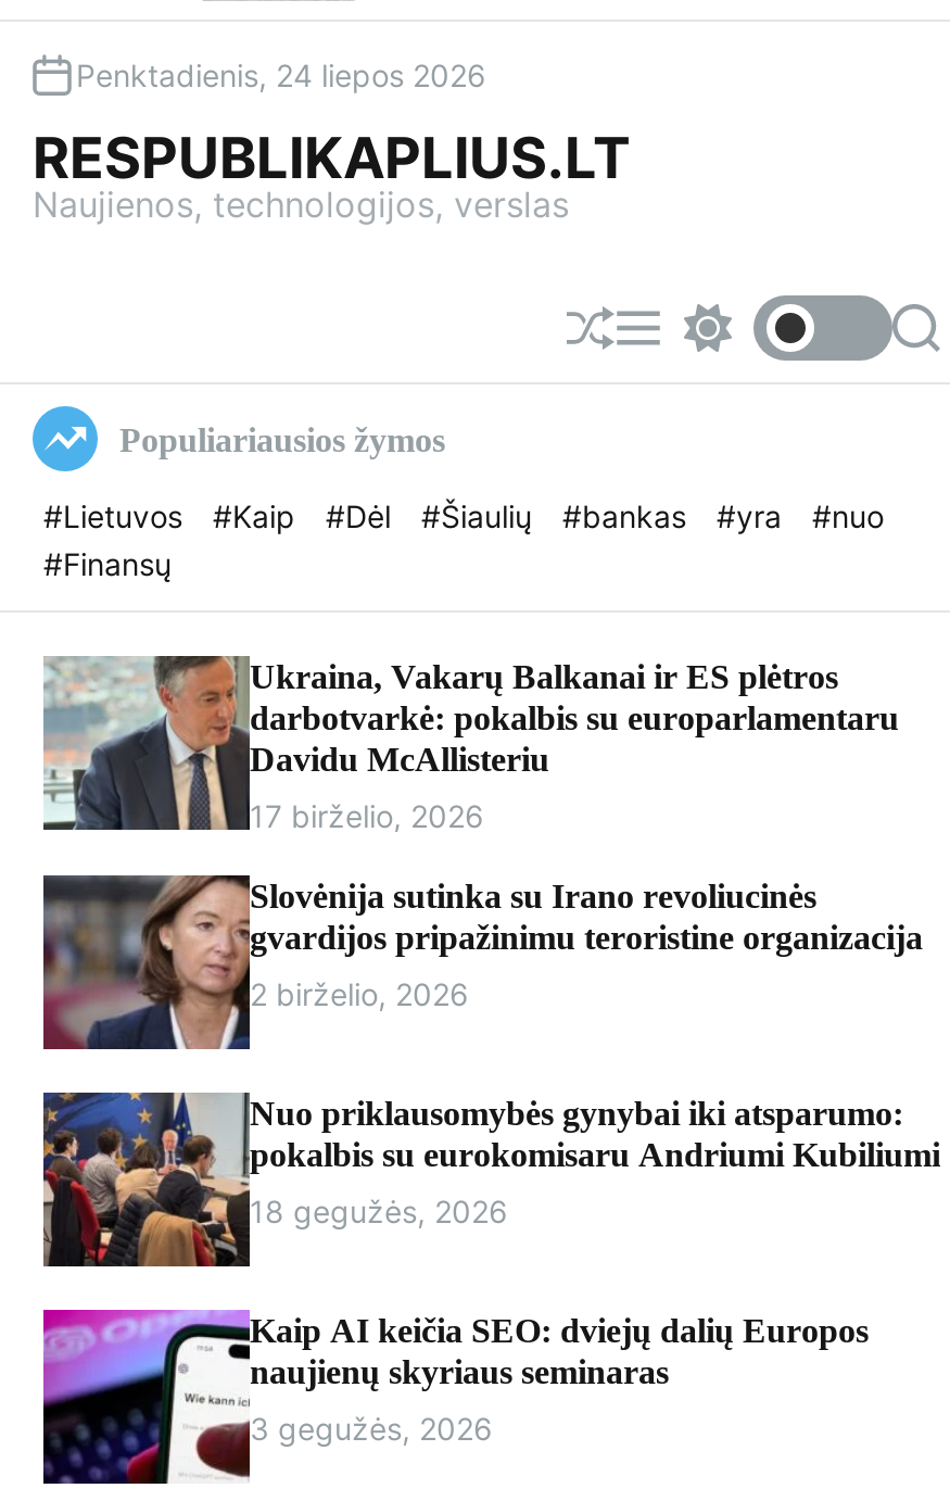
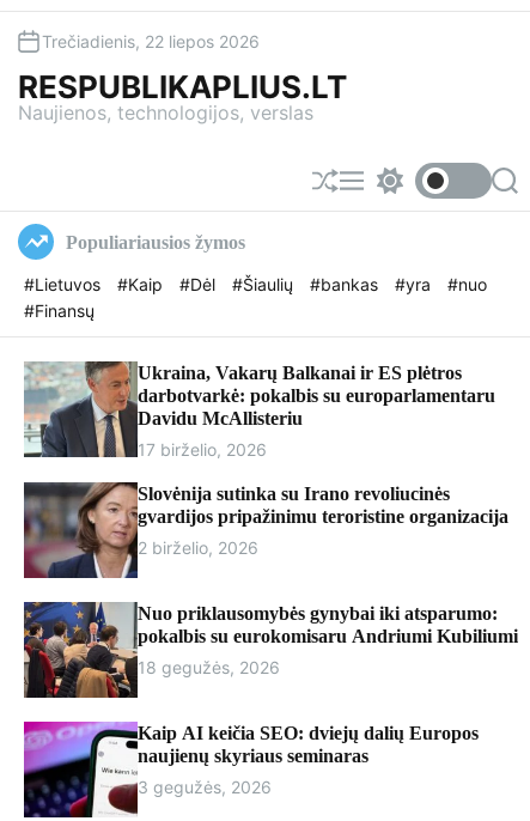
[76,56,486,93] Penktadienis, 24 liepos 2026 -> [42,31,260,51] Trečiadienis, 22 liepos 2026

